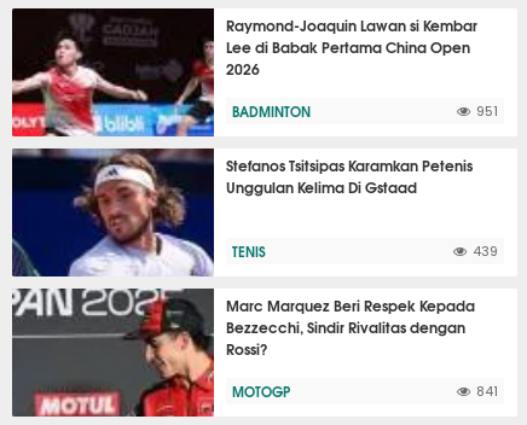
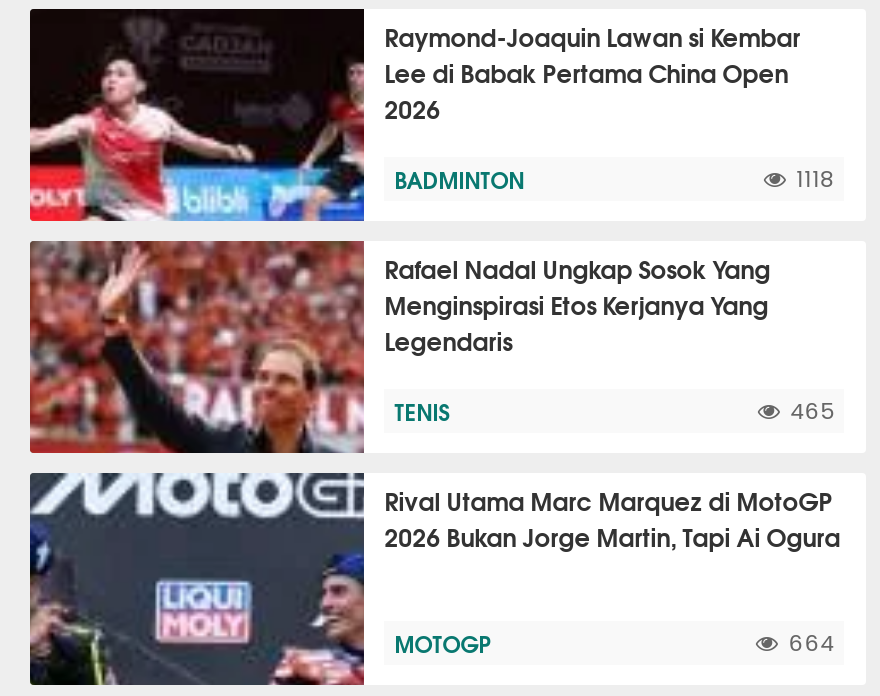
[476,105,498,118] 951 -> [796,169,834,191] 1118
[11,149,473,278] [image] | Stefanos Tsitsipas Karamkan Petenis | Unggulan Kelima Di Gstaad -> [28,239,770,455] [image] | Rafael Nadal Ungkap Sosok Yang | Menginspirasi Etos Kerjanya Yang | Legendaris
[473,245,498,258] 439 -> [790,401,834,423] 465
[12,287,475,418] [image] | Marc Marquez Beri Respek Kepada | Bezzecchi, Sindir Rivalitas dengan | Rossi? -> [28,471,840,687] [image] | Rival Utama Marc Marquez di MotoGP | 2026 Bukan Jorge Martin, Tapi Ai Ogura
[476,385,498,398] 841 -> [788,633,834,655] 664

